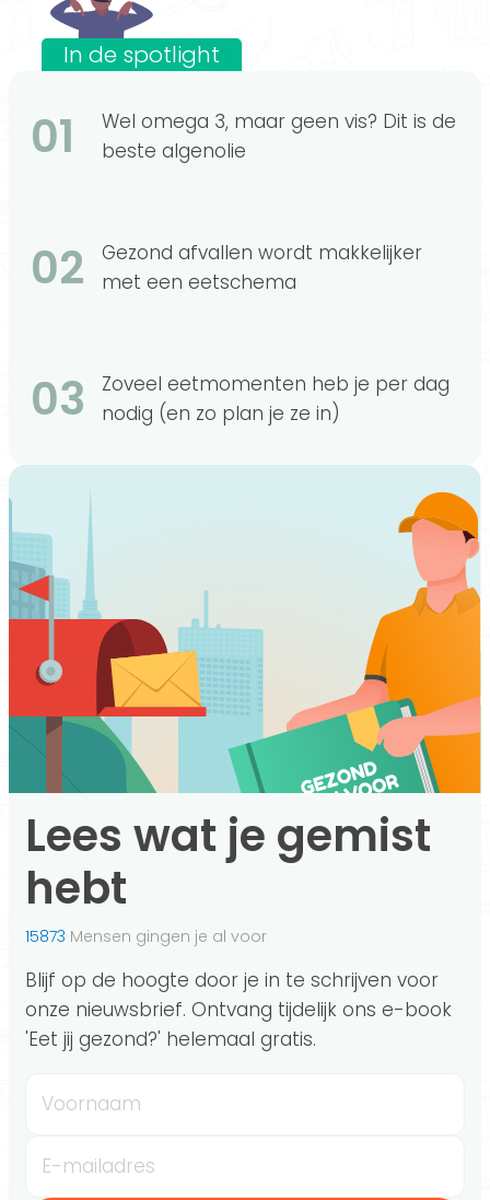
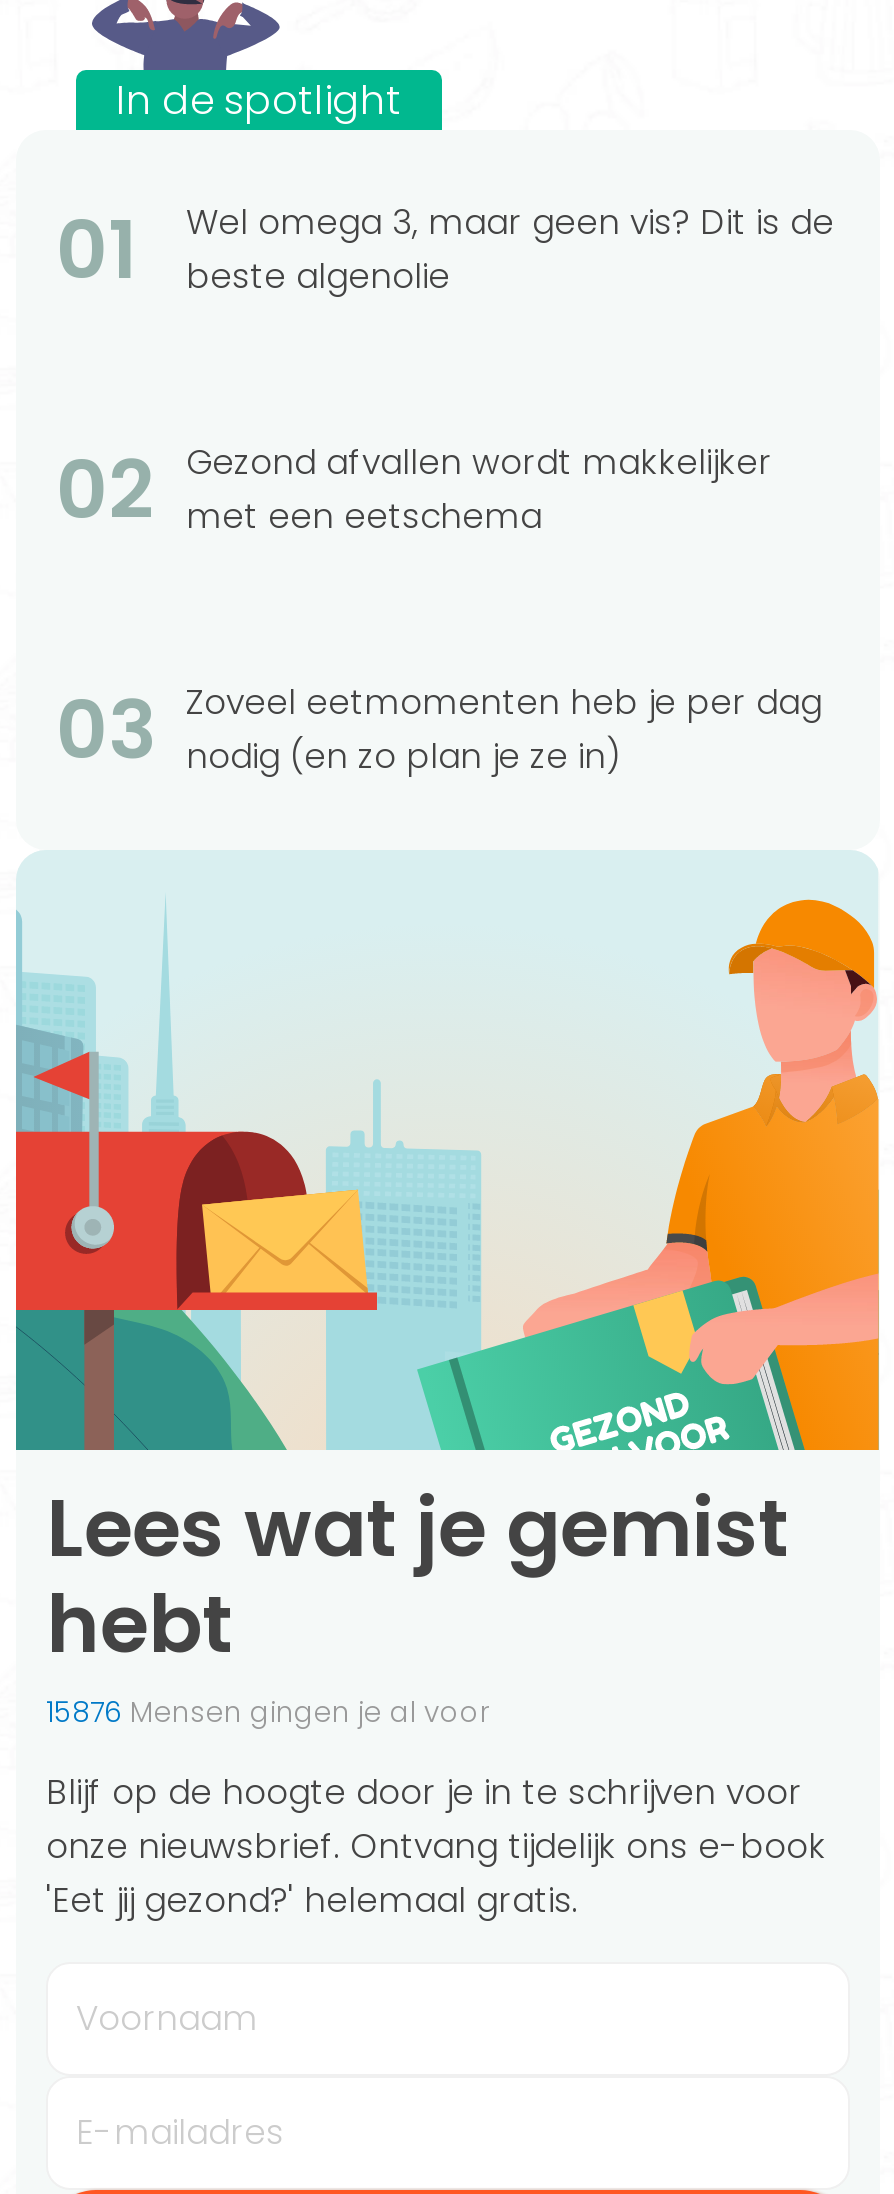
[25,925,267,947] 15873 Mensen gingen je al voor -> [46,1692,490,1732] 15876 Mensen gingen je al voor

